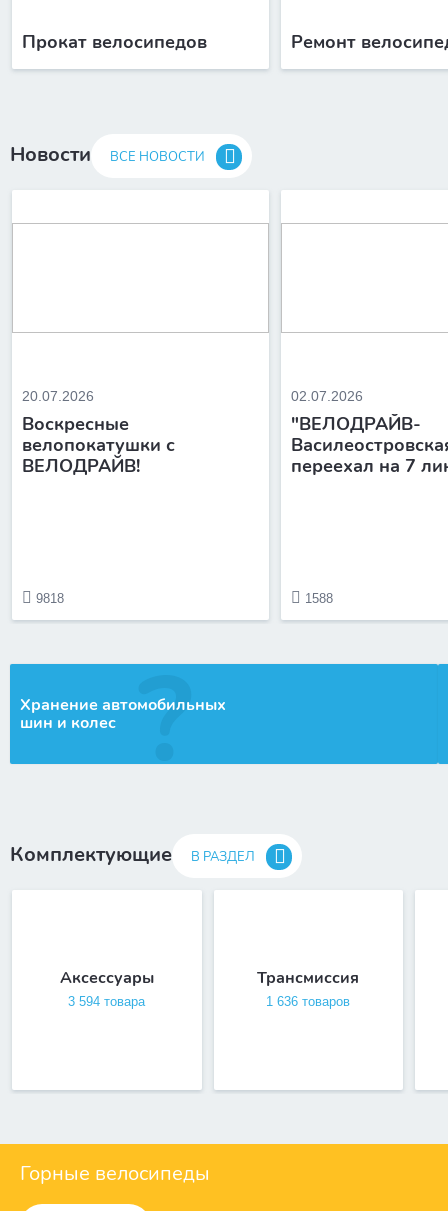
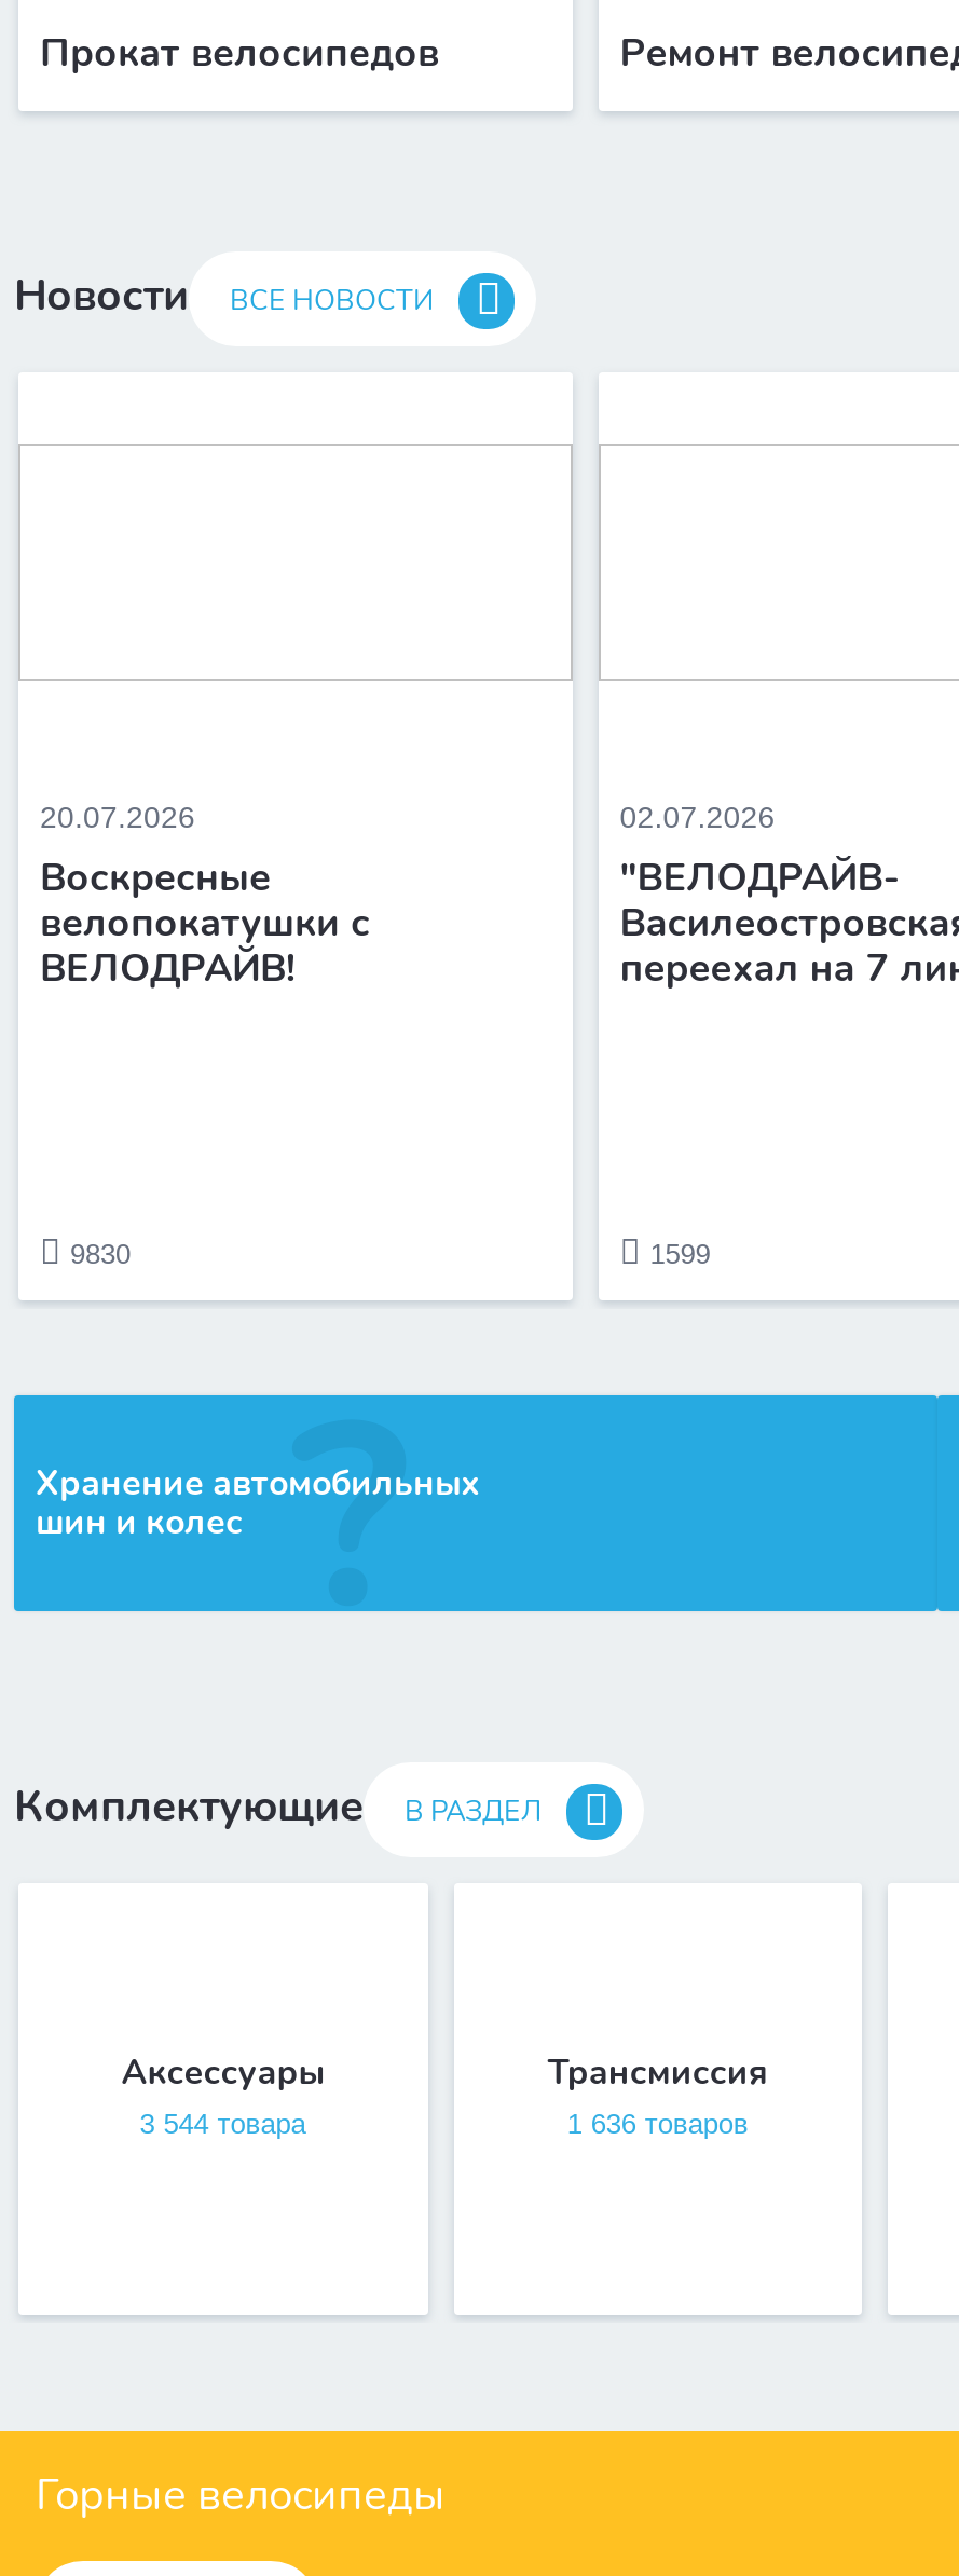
[36,591,64,606] 9818 -> [70,1238,131,1270] 9830
[305,591,333,606] 1588 -> [650,1238,710,1270] 1599
[68,994,145,1009] 3 594 товара -> [140,2108,306,2140] 3 544 товара

